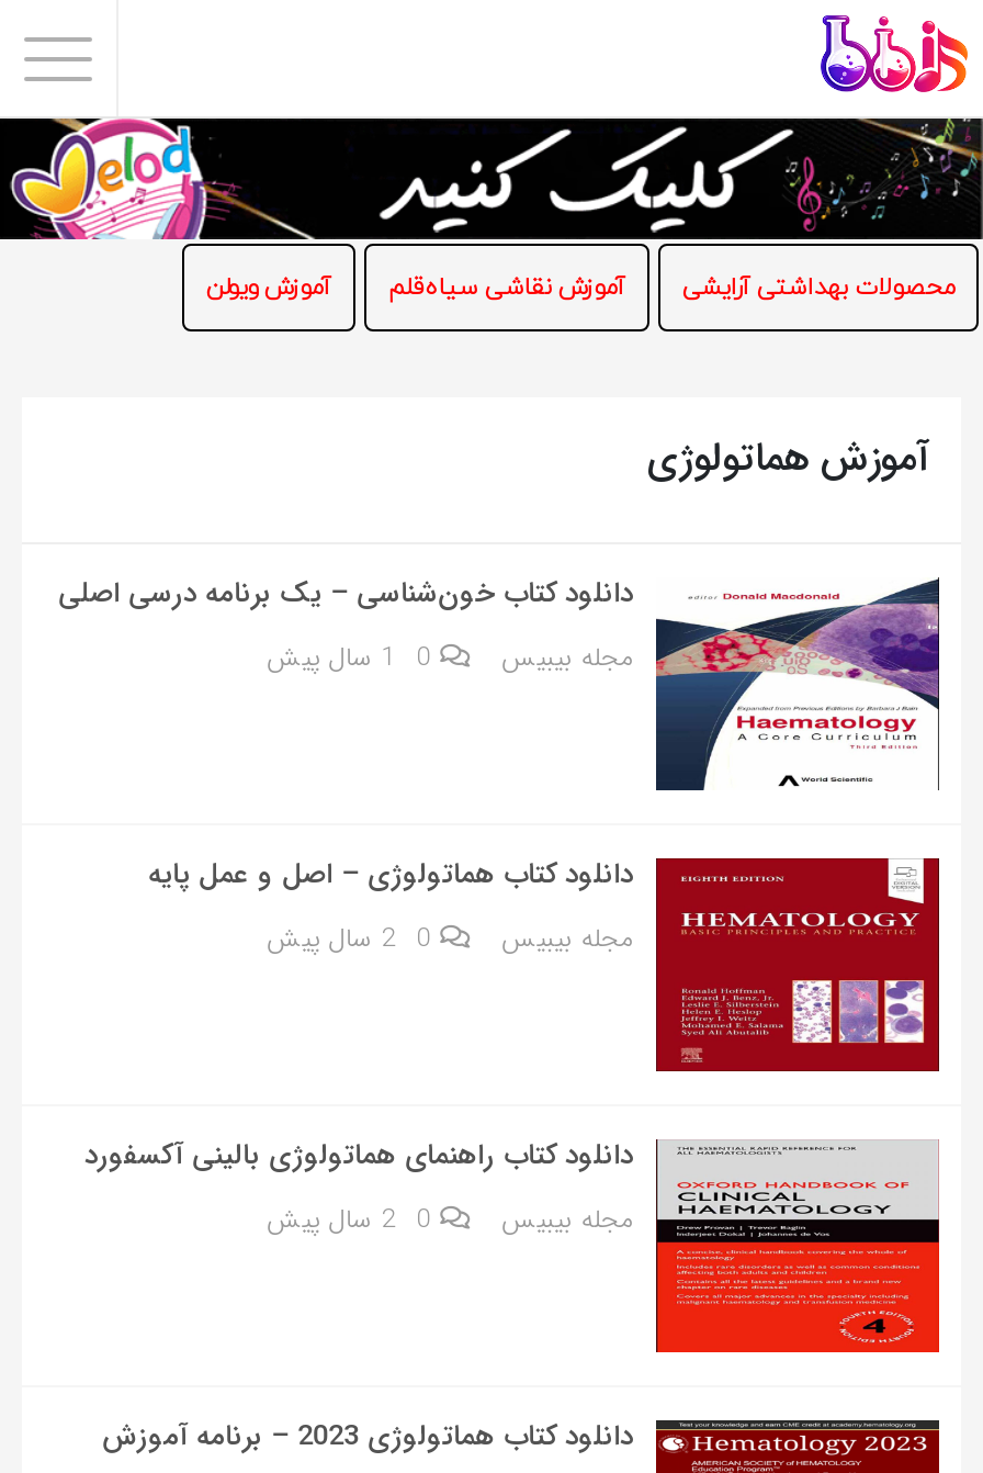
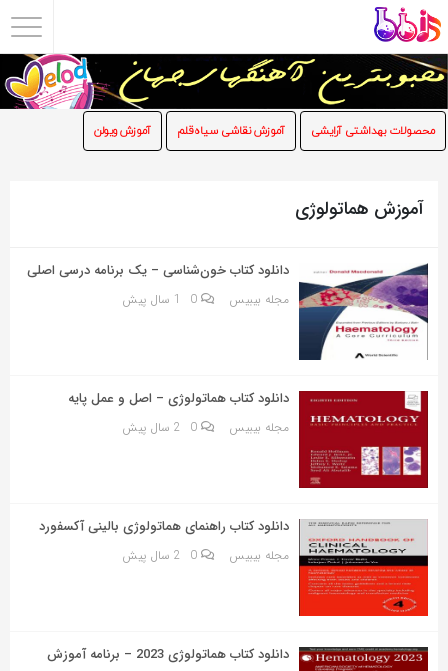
[261,119,976,233] [image] -> [118,55,445,106] [image]

